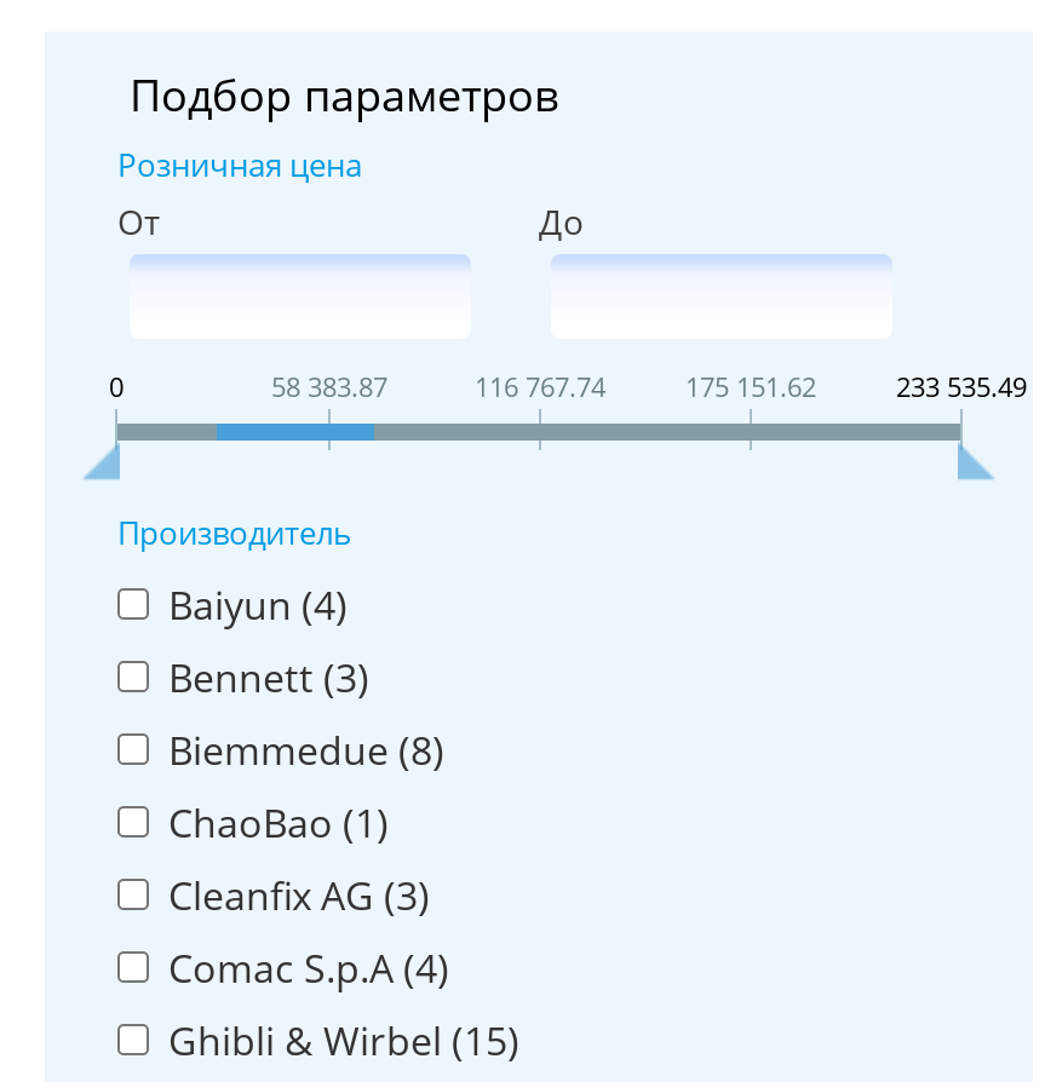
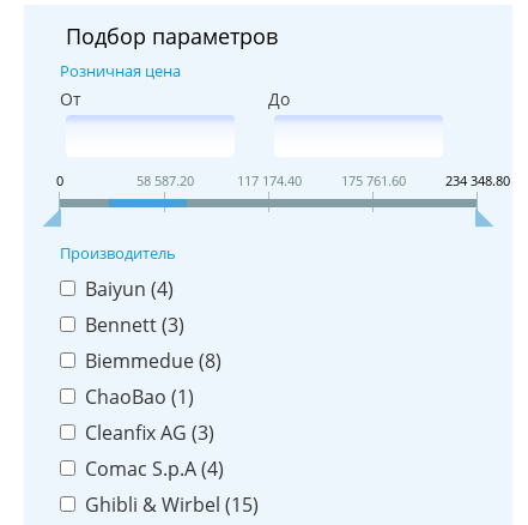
[271,367,387,404] 58 383.87 -> [136,171,193,189] 58 587.20
[475,367,605,404] 116 767.74 -> [236,171,301,189] 117 174.40
[685,367,816,404] 175 151.62 -> [341,171,405,189] 175 761.60
[896,367,1027,404] 233 535.49 -> [445,171,509,189] 234 348.80

